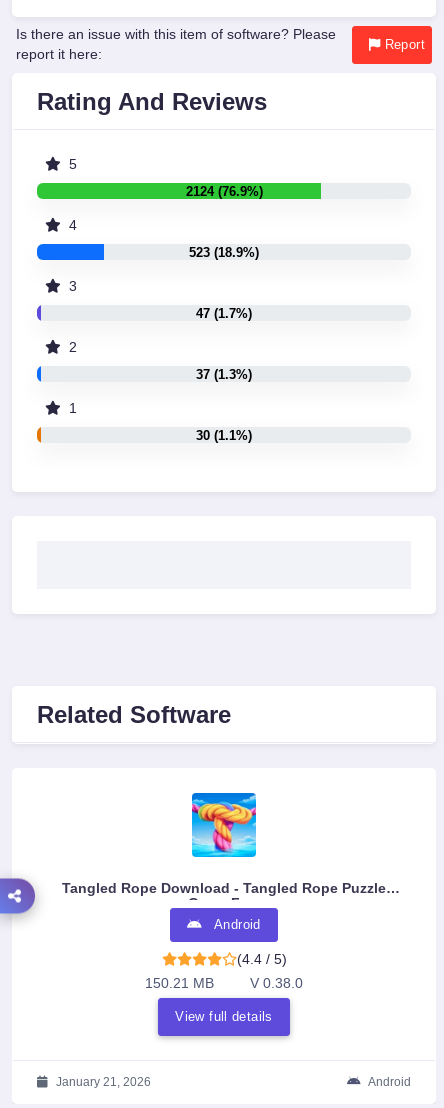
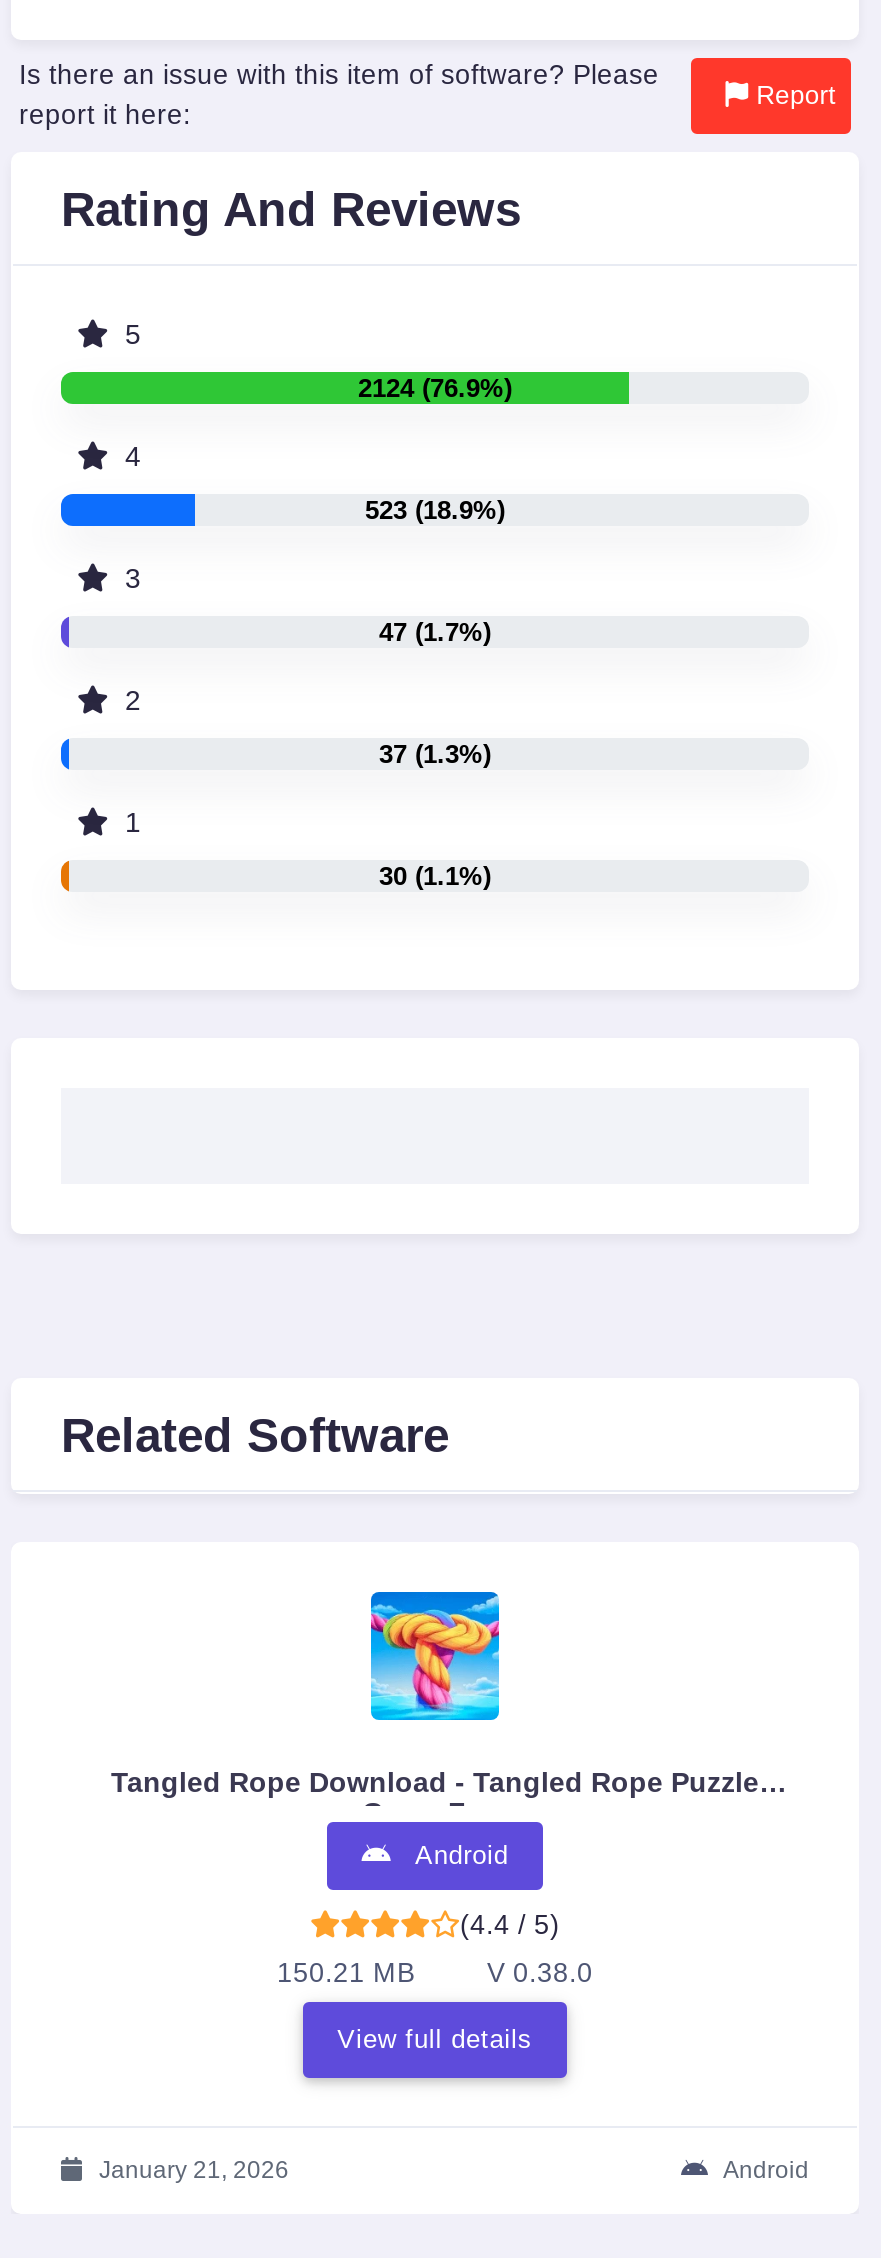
[3,877,37,921] [image] -> none

